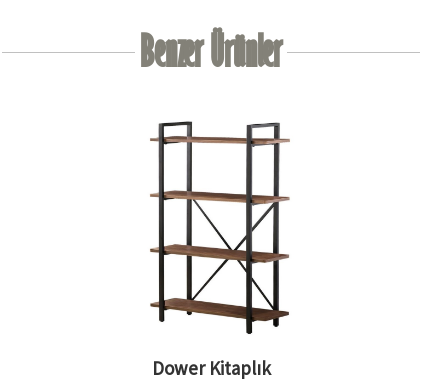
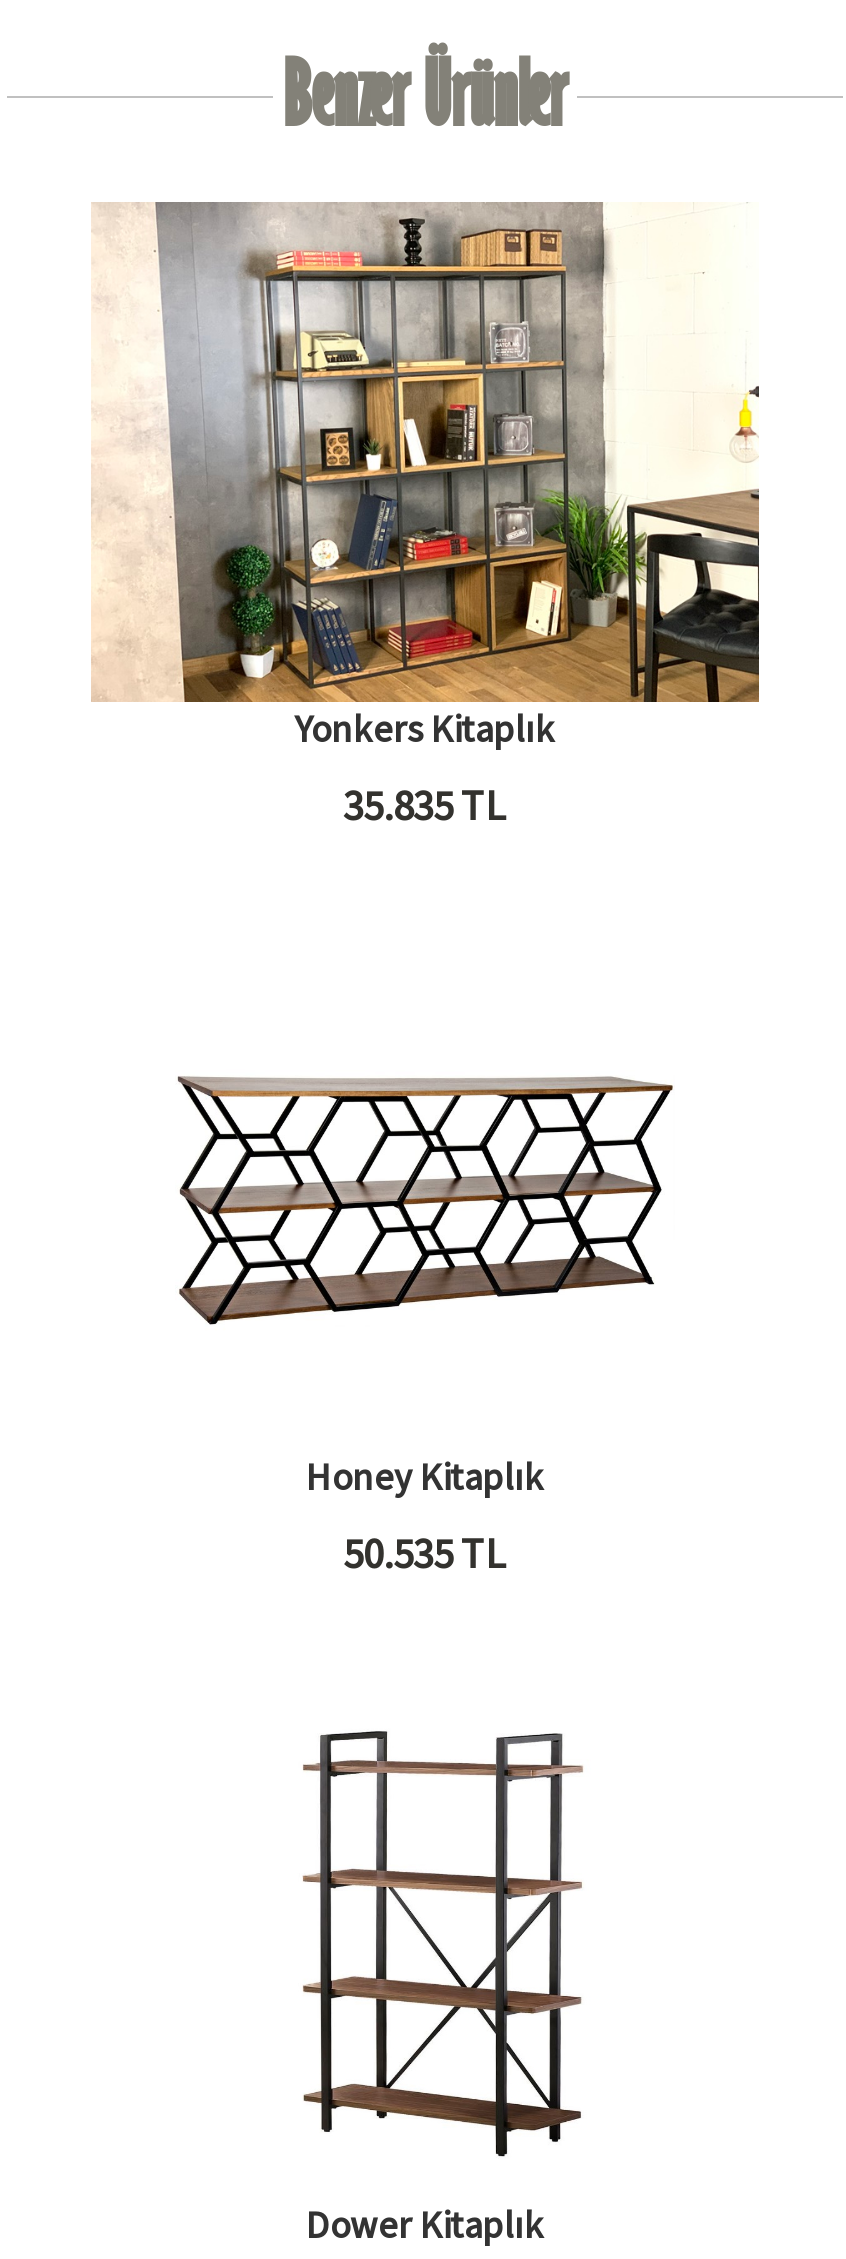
none -> [91,200,761,832] [image] | Yonkers Kitaplık | 35.835TL
none -> [175,1074,675,1326] [image]
none -> [306,1452,544,1580] Honey Kitaplık | 50.535TL

